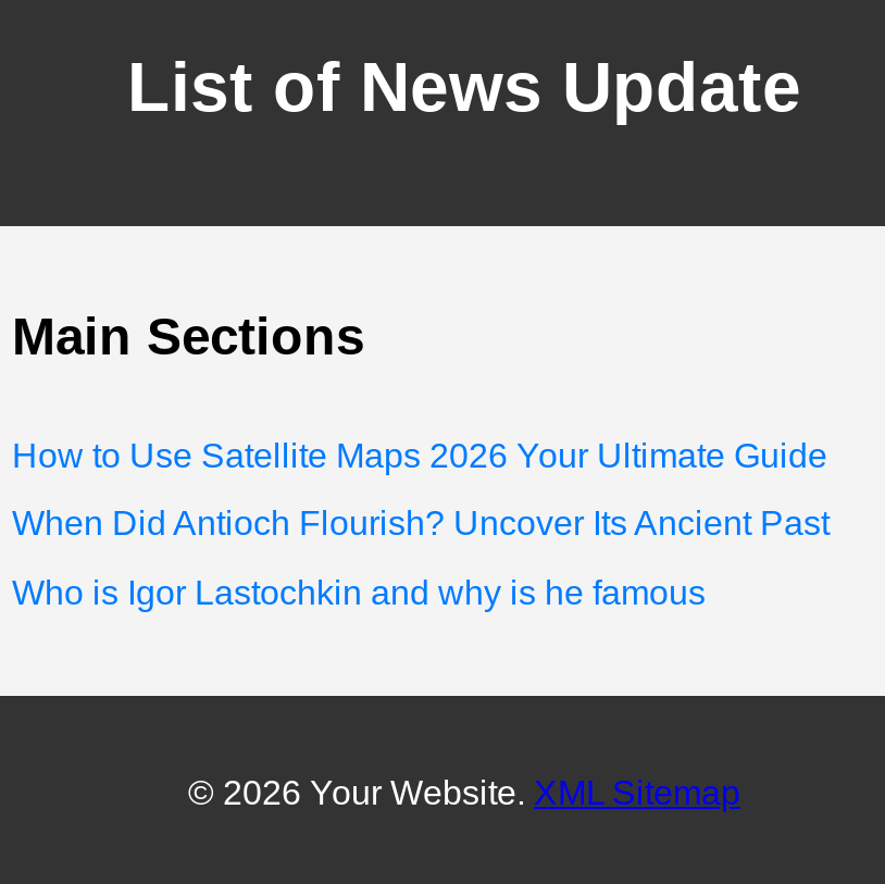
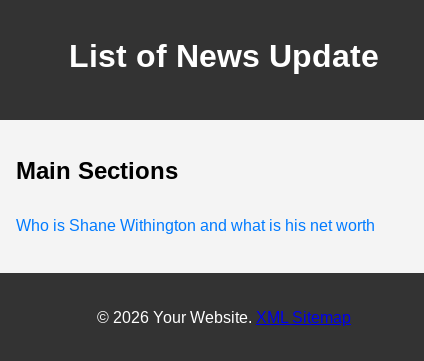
[12,437,830,610] How to Use Satellite Maps 2026 Your Ultimate Guide | When Did Antioch Flourish? Uncover Its Ancient Past | Who is Igor Lastochkin and why is he famous -> [16,217,375,234] Who is Shane Withington and what is his net worth

